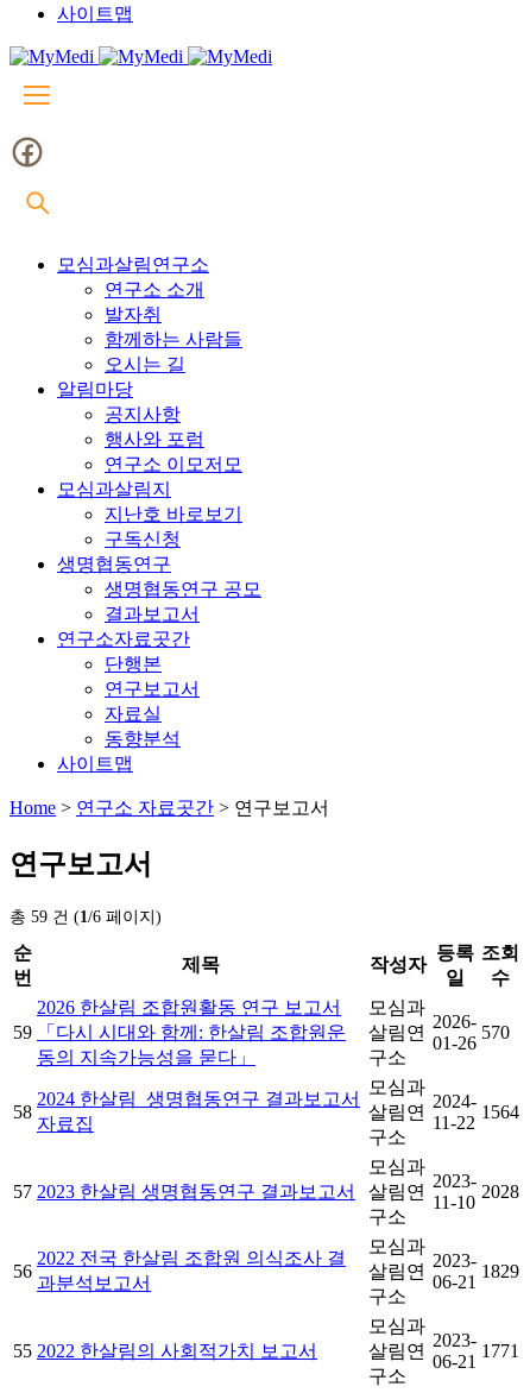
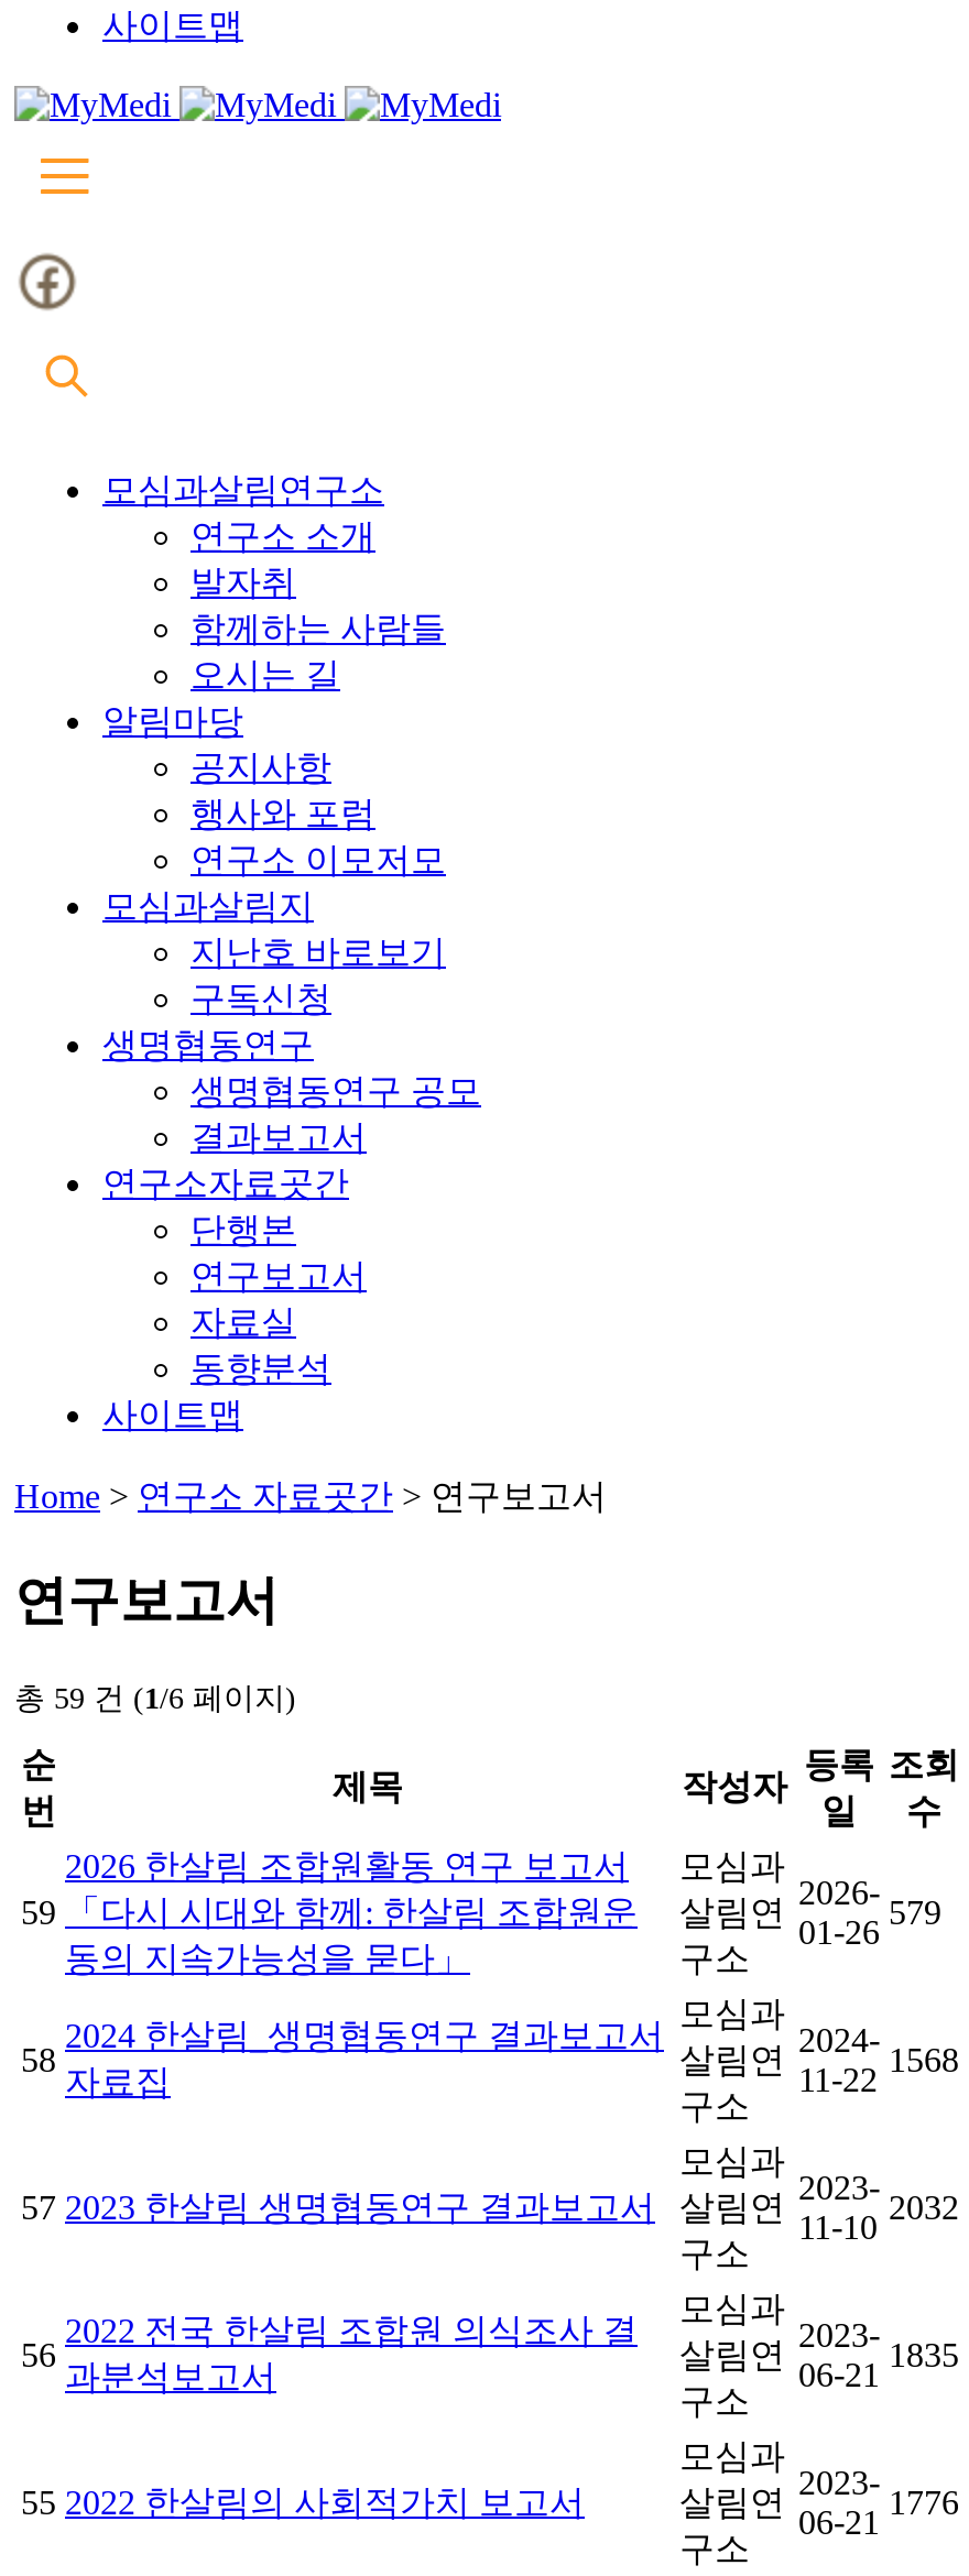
[481,1022,510,1042] 570 -> [889,1893,941,1930] 579
[481,1101,519,1122] 1564 -> [889,2040,959,2078] 1568
[481,1181,519,1201] 2028 -> [889,2188,959,2225] 2032
[481,1261,519,1281] 1829 -> [889,2335,959,2373] 1835
[481,1340,519,1360] 1771 -> [889,2483,959,2520] 1776

